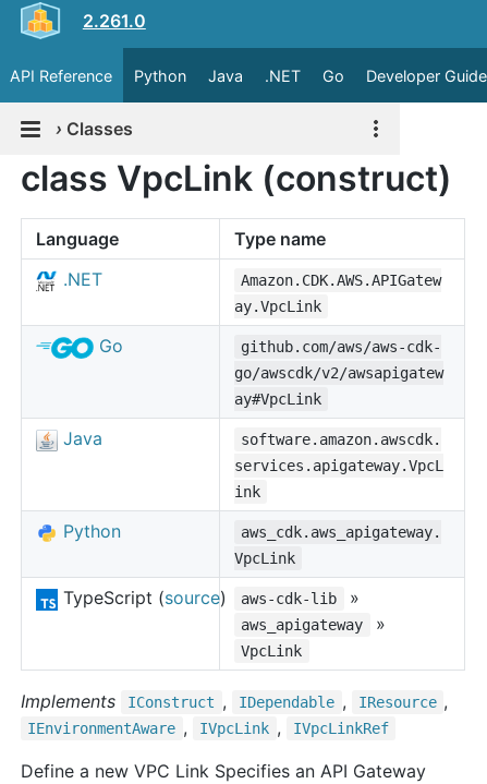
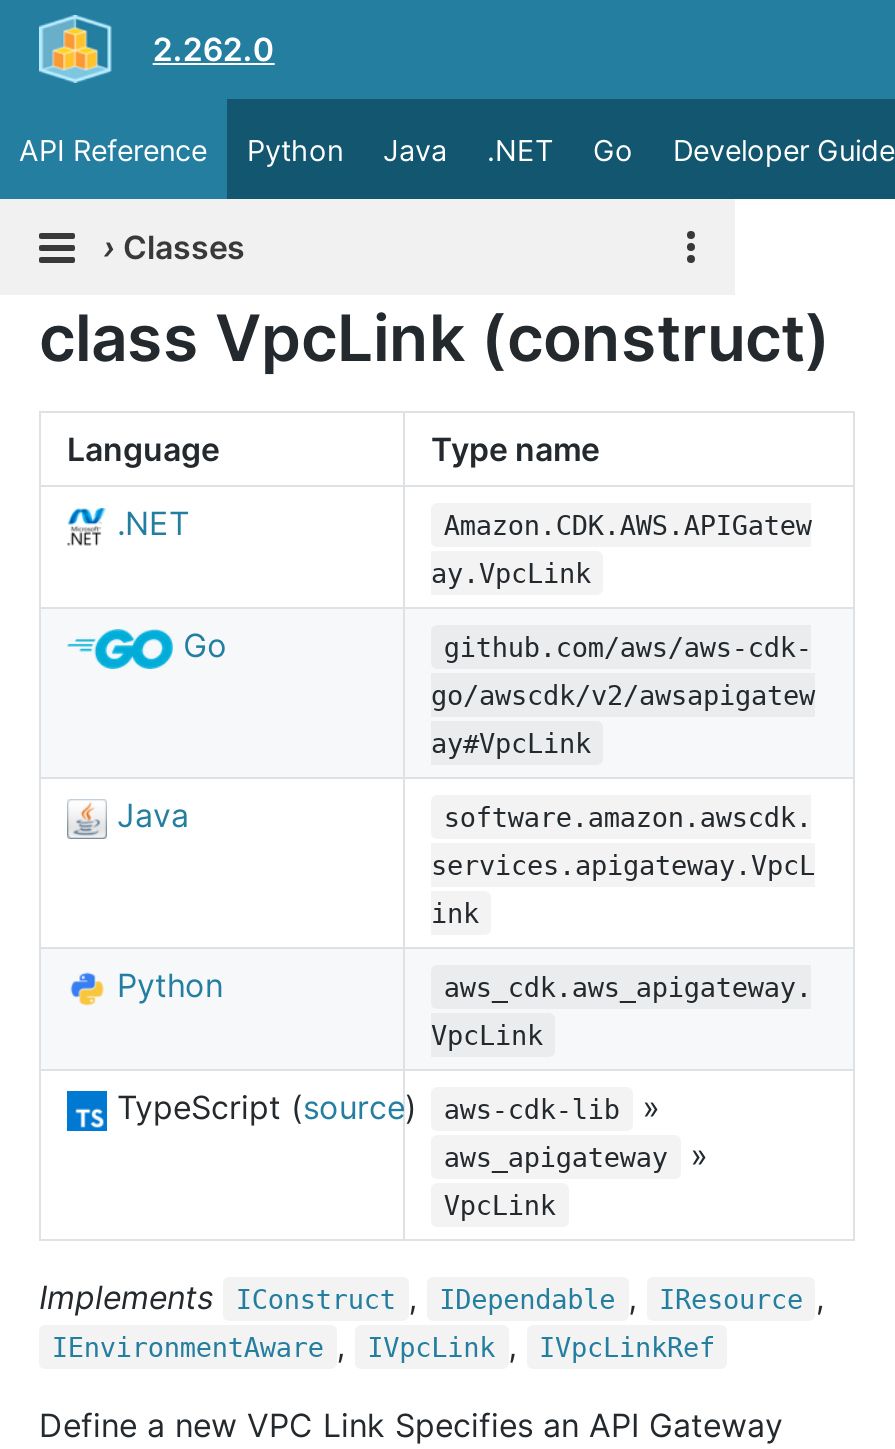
[83,10,146,32] 2.261.0 -> [153,29,275,69] 2.262.0

